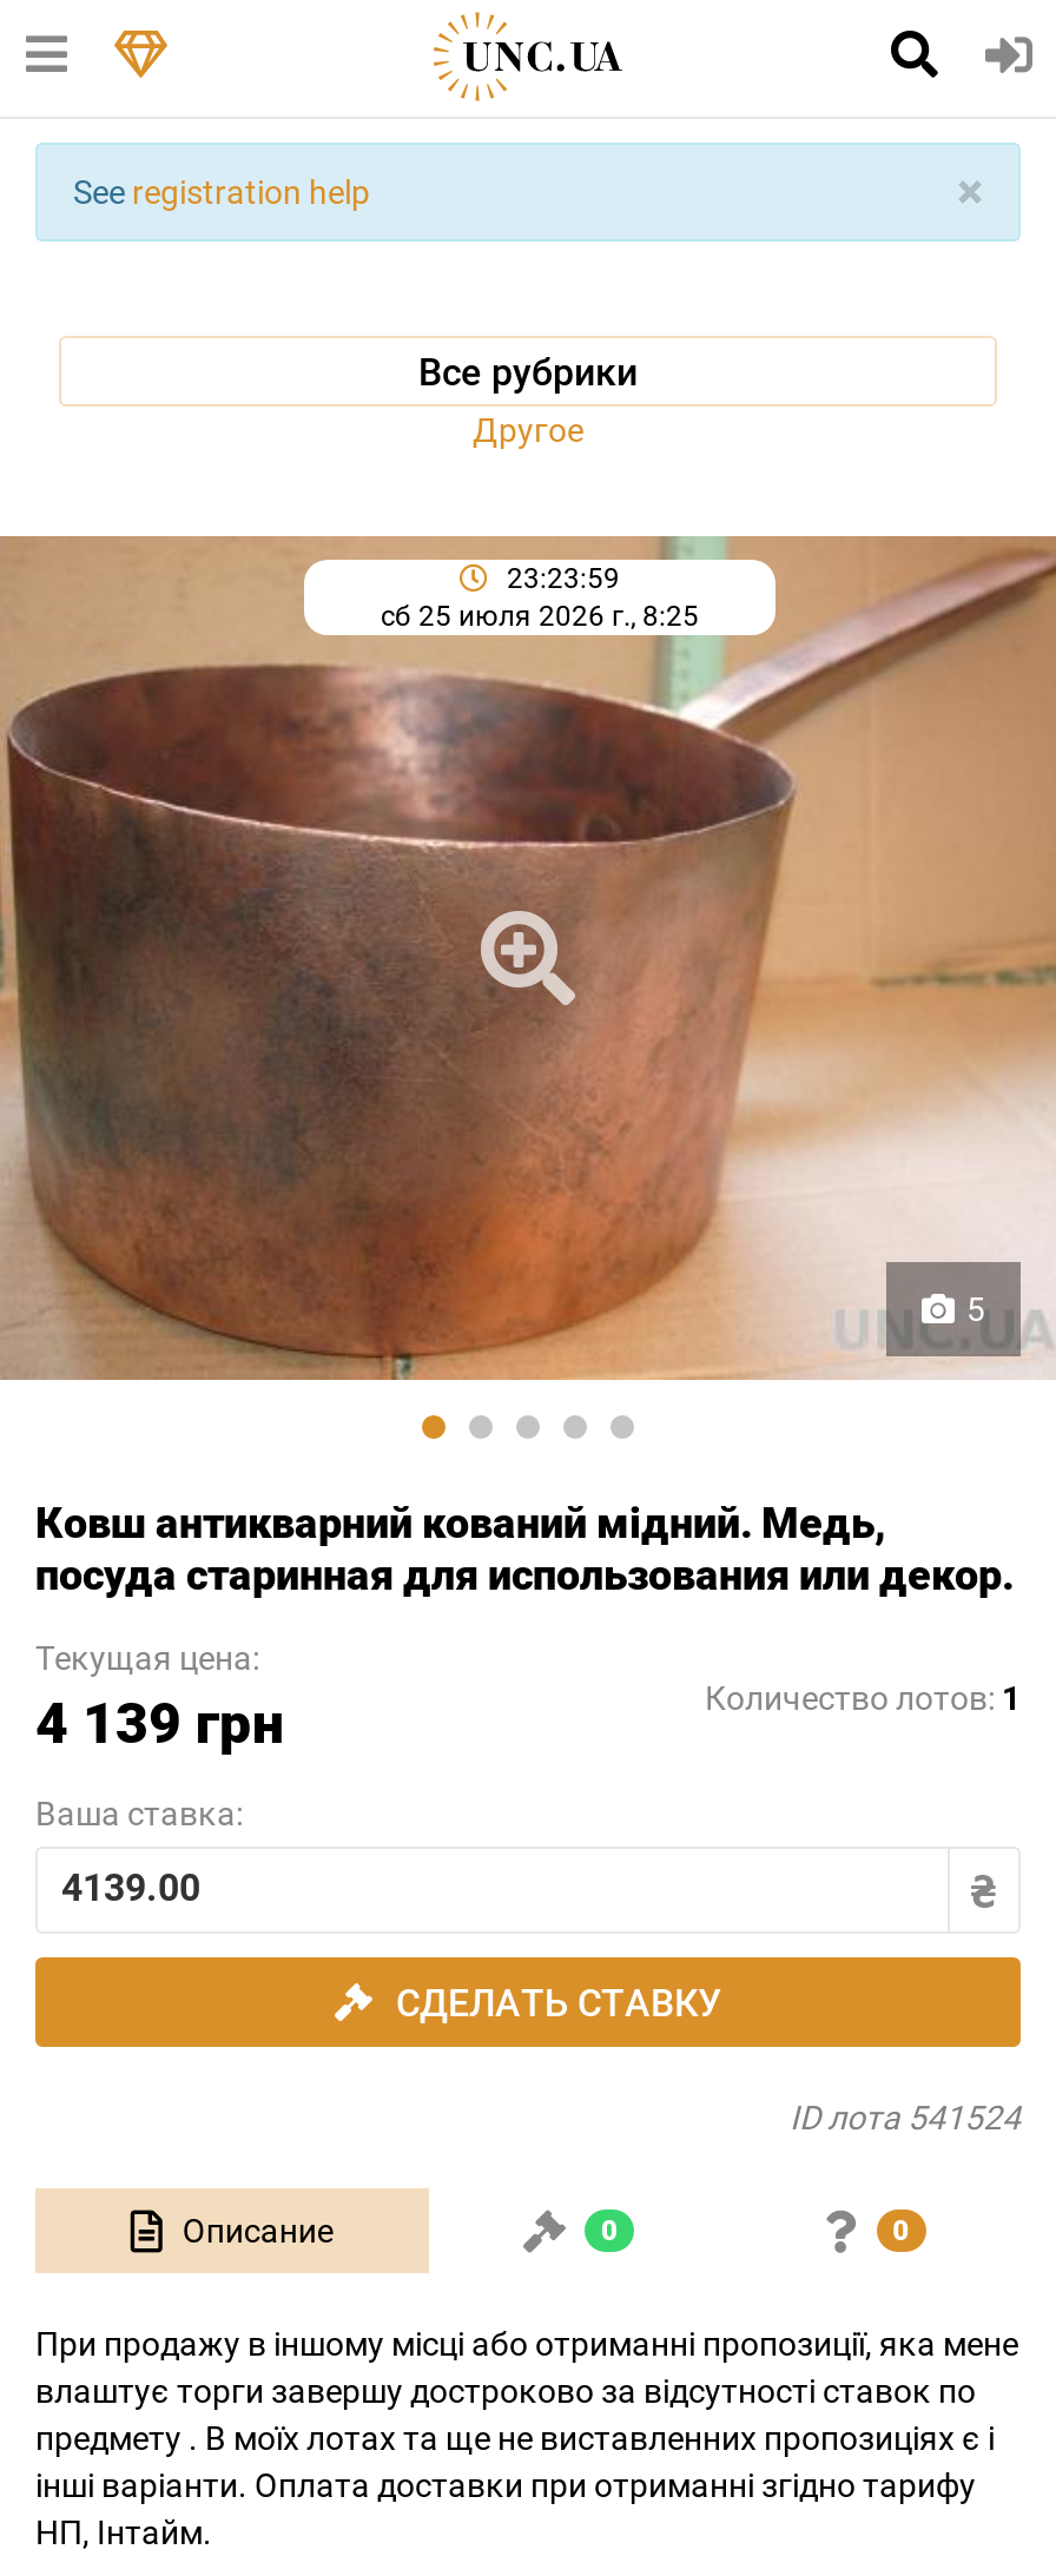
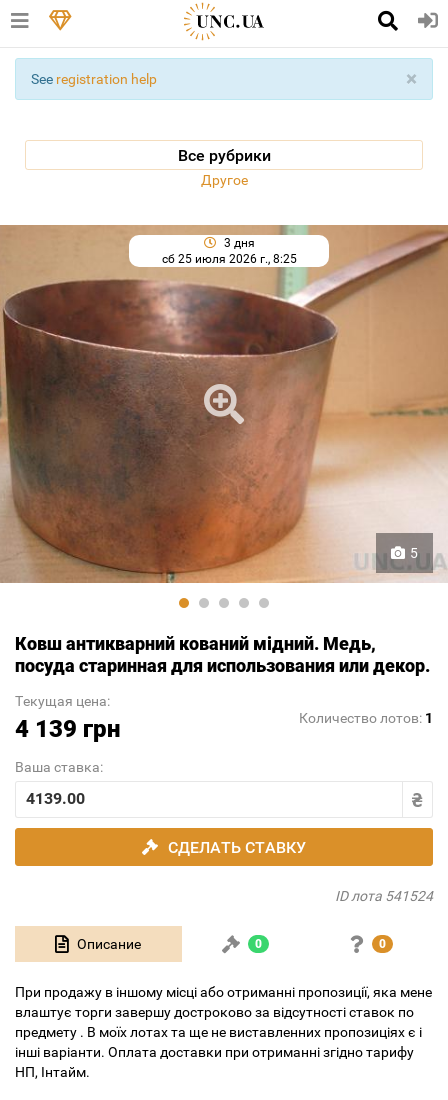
[507,562,620,595] 23:23:59 -> [223,236,254,250] 3 дня

